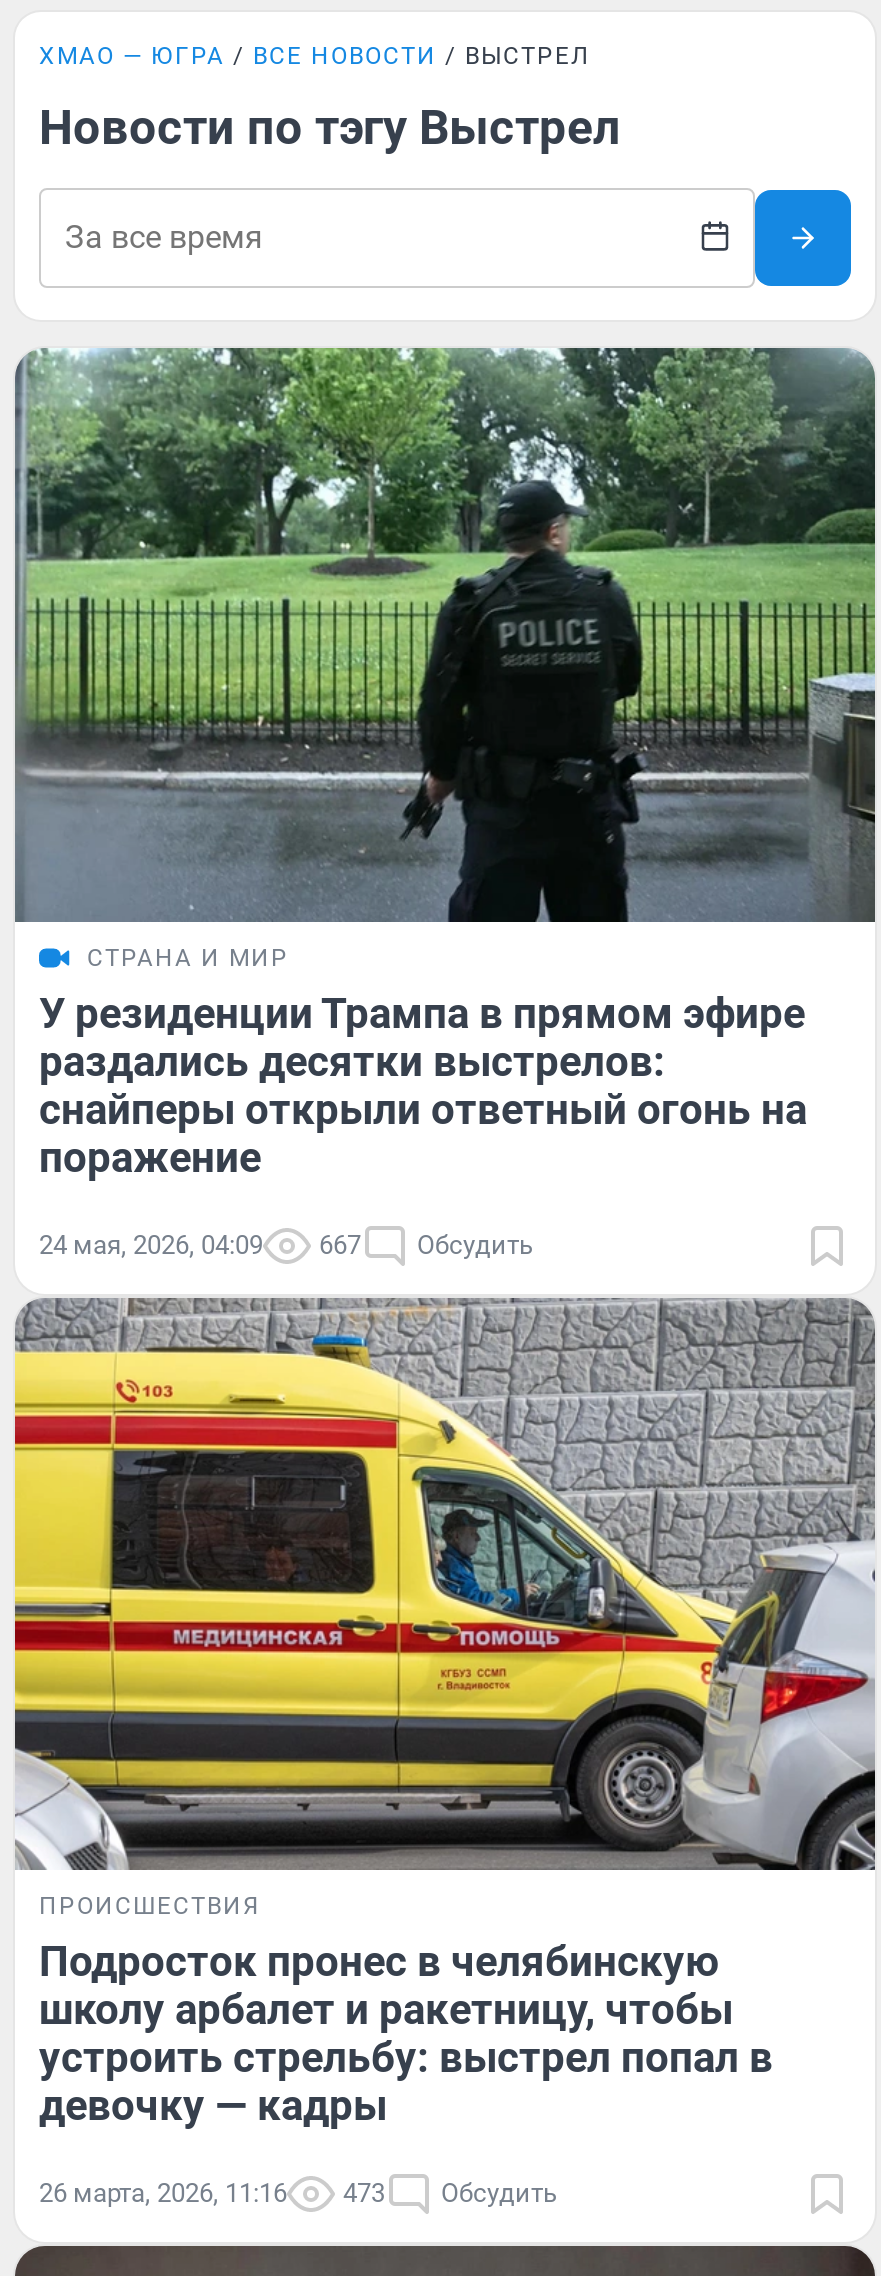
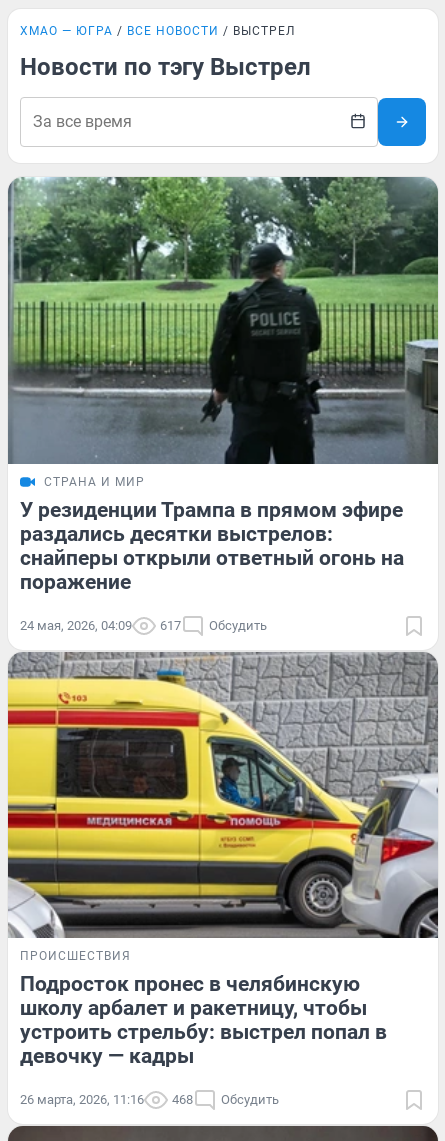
[39,1229,533,1259] 24 мая, 2026, 04:09 667 Обсудить -> [20,618,267,633] 24 мая, 2026, 04:09 617 Обсудить
[39,2179,557,2209] 26 марта, 2026, 11:16 473 Обсудить -> [20,1092,279,1107] 26 марта, 2026, 11:16 468 Обсудить

